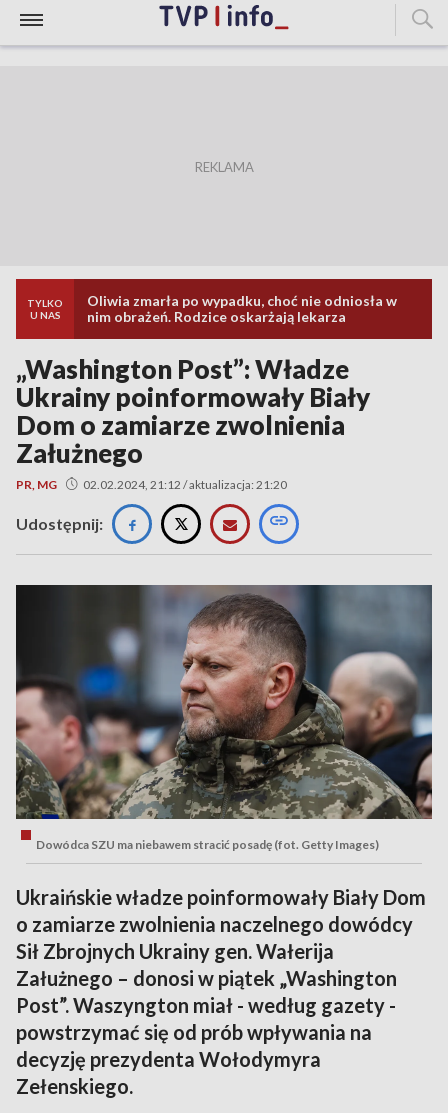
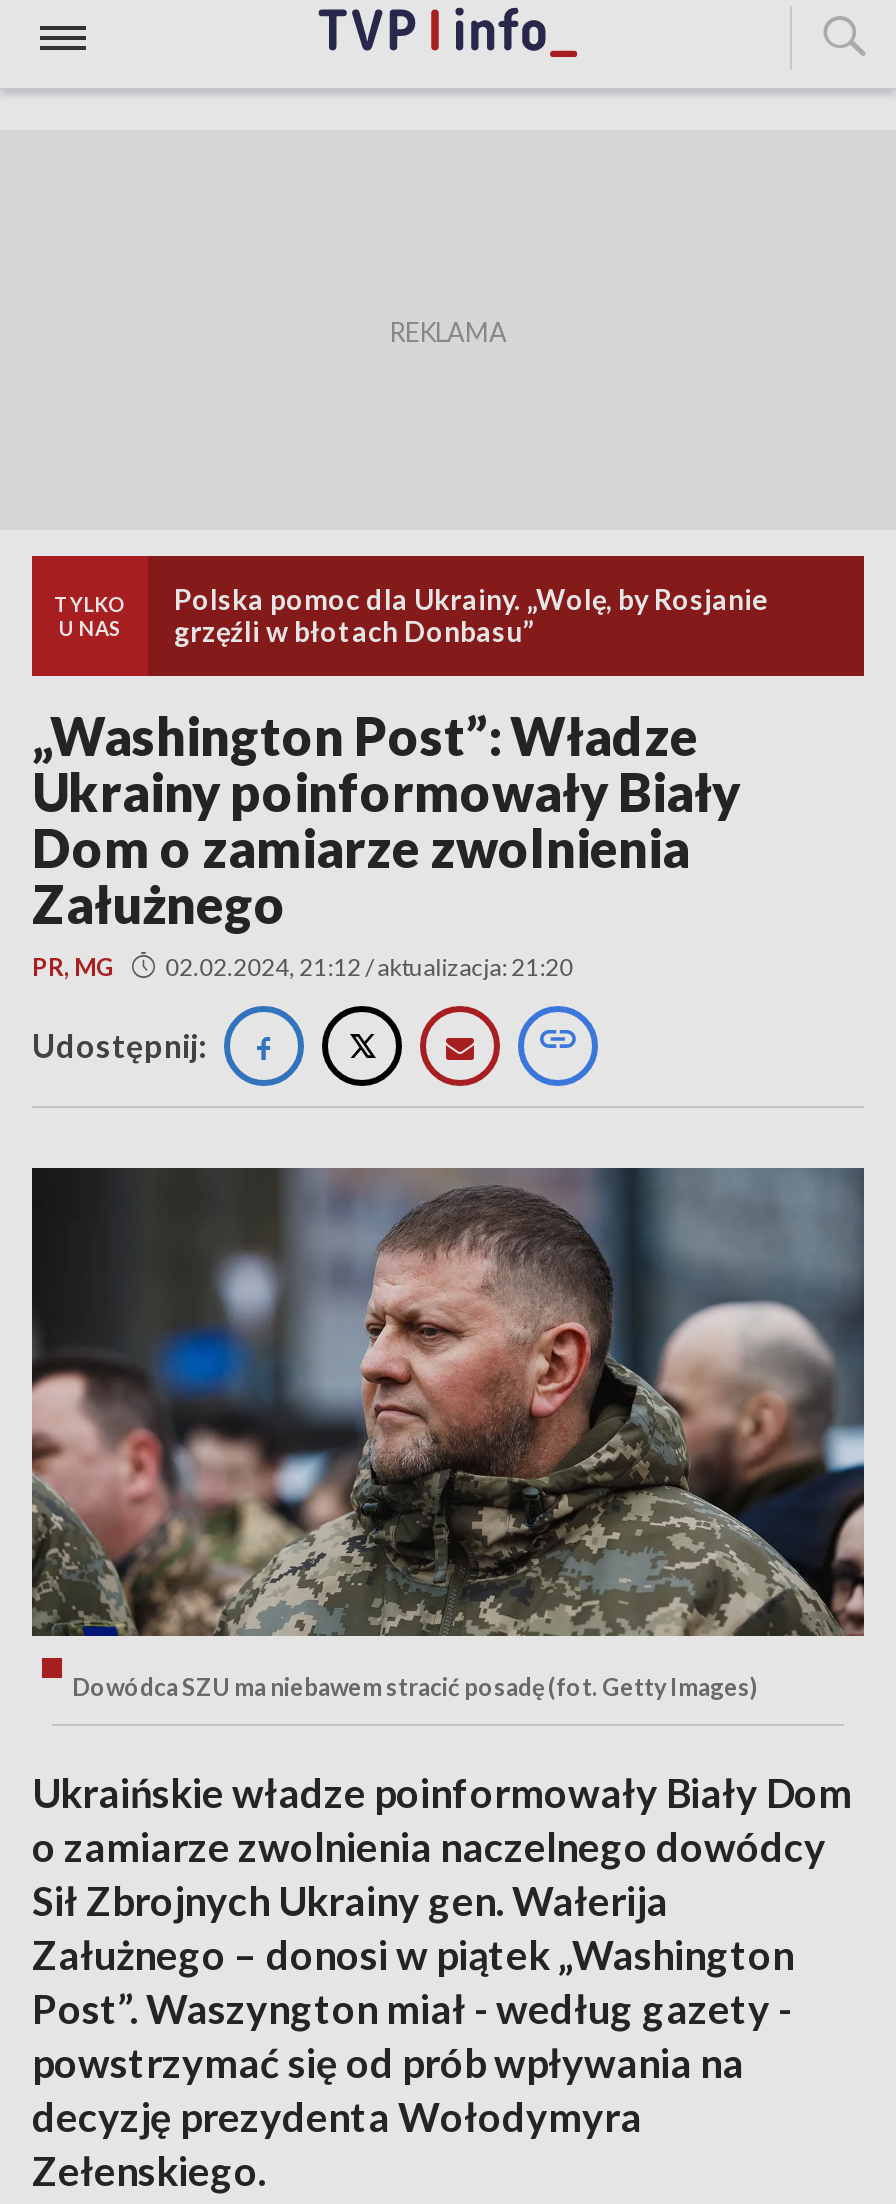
[87,292,397,325] Oliwia zmarła po wypadku, choć nie odniosła w | nim obrażeń. Rodzice oskarżają lekarza -> [174,582,768,648] Polska pomoc dla Ukrainy. „Wolę, by Rosjanie | grzęźli w błotach Donbasu”

